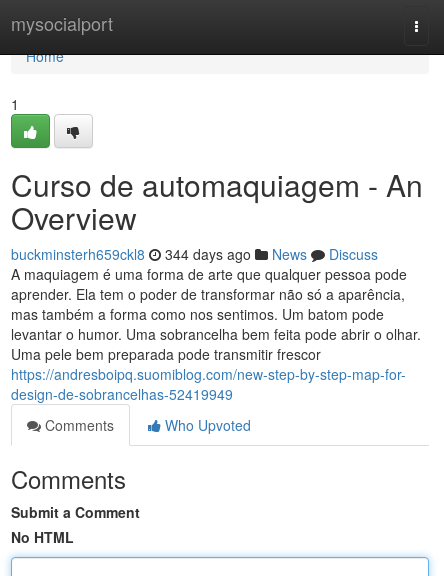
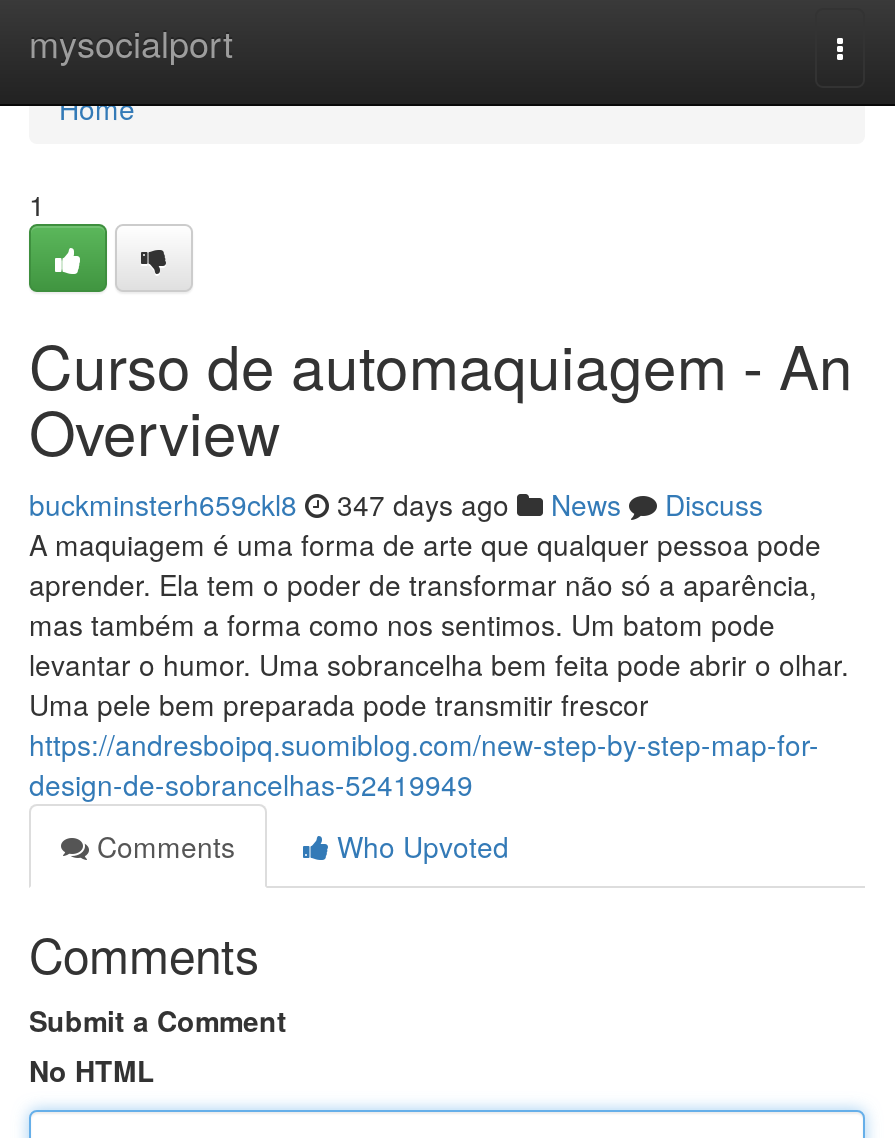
[11,244,378,264] buckminsterh659ckl8 344 days ago News Discuss -> [29,484,763,524] buckminsterh659ckl8 347 days ago News Discuss

